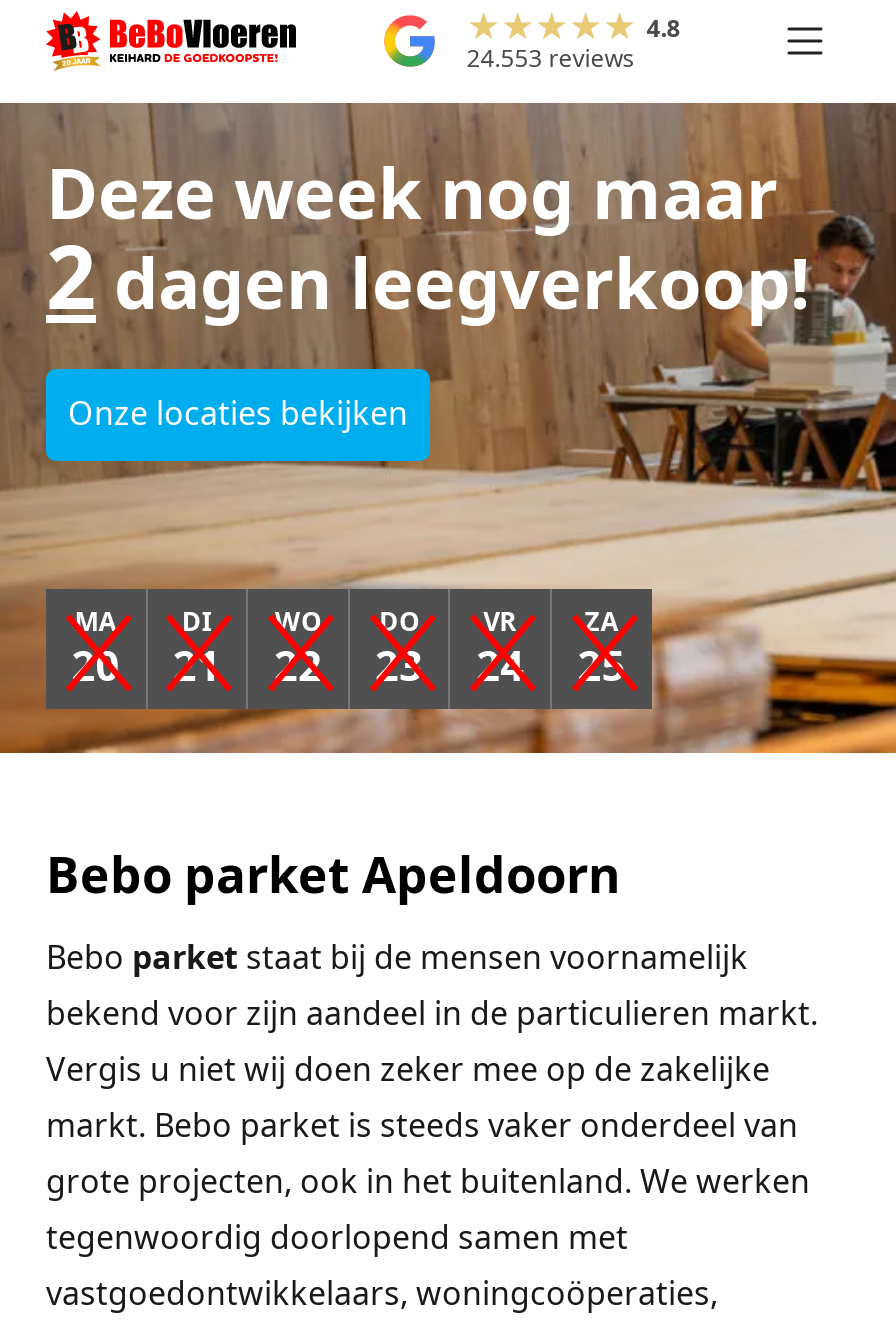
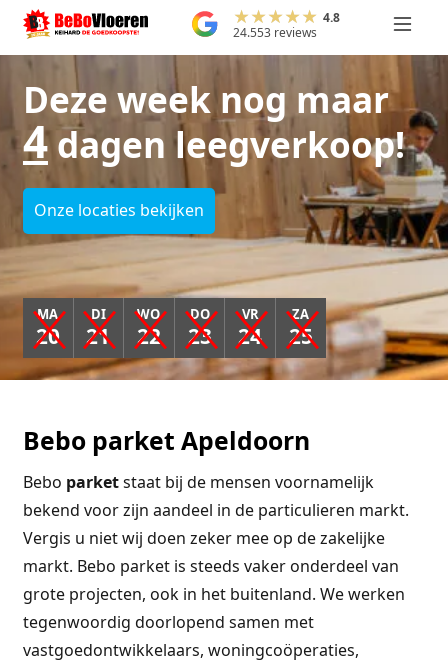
[46,214,810,334] 2dagen leegverkoop! -> [23,111,405,171] 4dagen leegverkoop!

